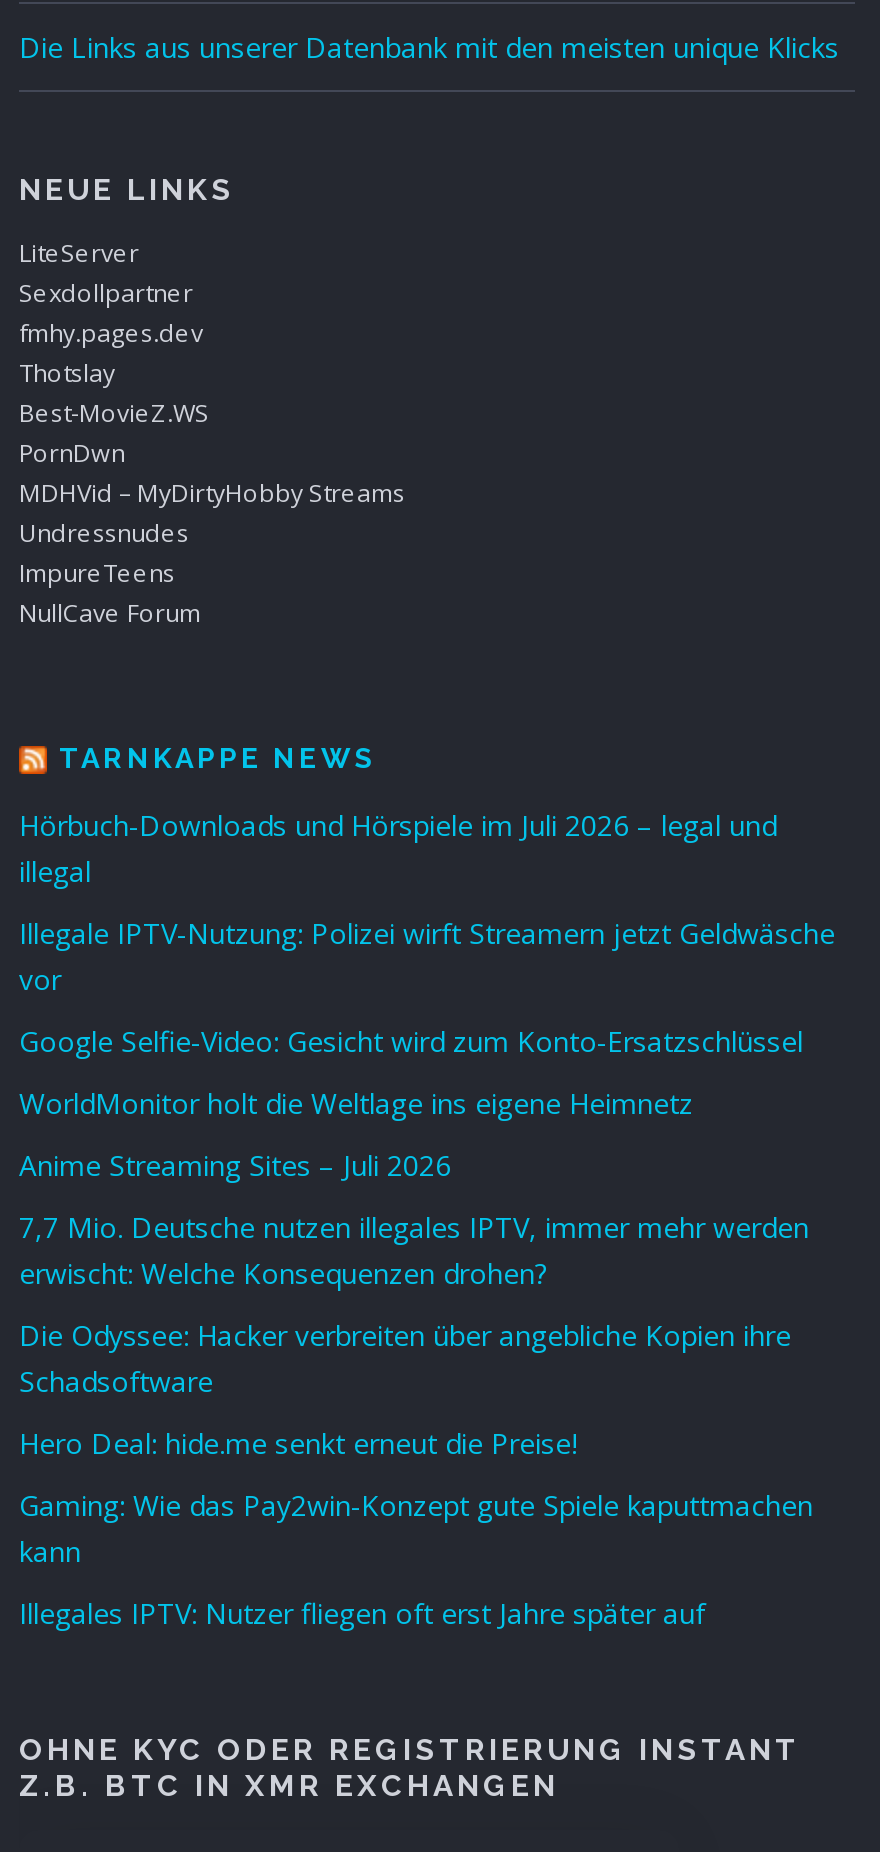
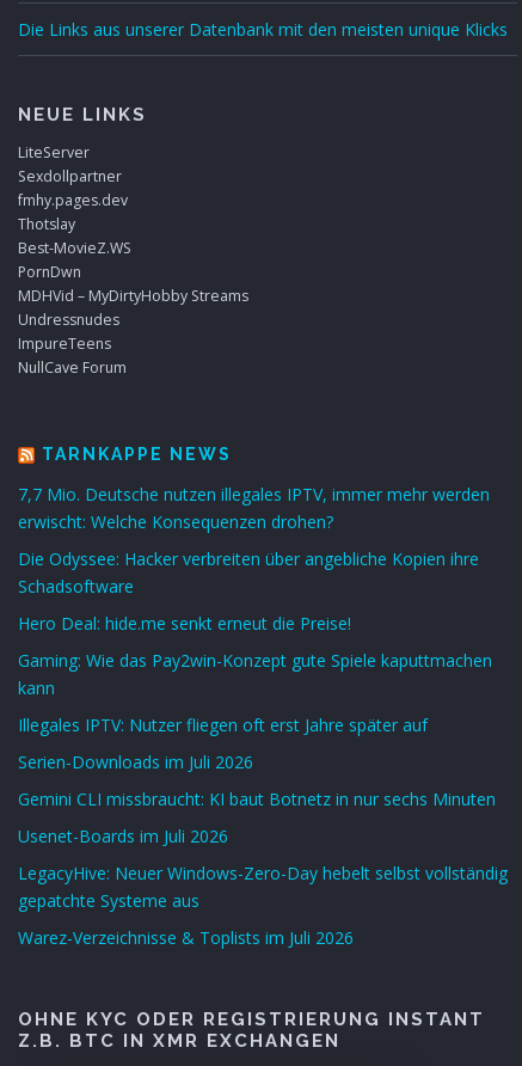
[19,805,835,1183] Hörbuch-Downloads und Hörspiele im Juli 2026 – legal und | illegal | Illegale IPTV-Nutzung: Polizei wirft Streamern jetzt Geldwäsche | vor | Google Selfie-Video: Gesicht wird zum Konto-Ersatzschlüssel | WorldMonitor holt die Weltlage ins eigene Heimnetz | Anime Streaming Sites – Juli 2026 -> none
moved [19,1207,813,1631] -> [18,482,492,736]: 7,7 Mio. Deutsche nutzen illegales IPTV, immer mehr werden | erwischt: Welche Konsequenzen drohen? | Die Odyssee: Hacker verbreiten über angebliche Kopien ihre | Schadsoftware | Hero Deal: hide.me senkt erneut die Preise! | Gaming: Wie das Pay2win-Konzept gute Spiele kaputtmachen | kann | Illegales IPTV: Nutzer fliegen oft erst Jahre später auf
none -> [18,750,508,948] Serien-Downloads im Juli 2026 | Gemini CLI missbraucht: KI baut Botnetz in nur sechs Minuten | Usenet-Boards im Juli 2026 | LegacyHive: Neuer Windows-Zero-Day hebelt selbst vollständig | gepatchte Systeme aus | Warez-Verzeichnisse & Toplists im Juli 2026

